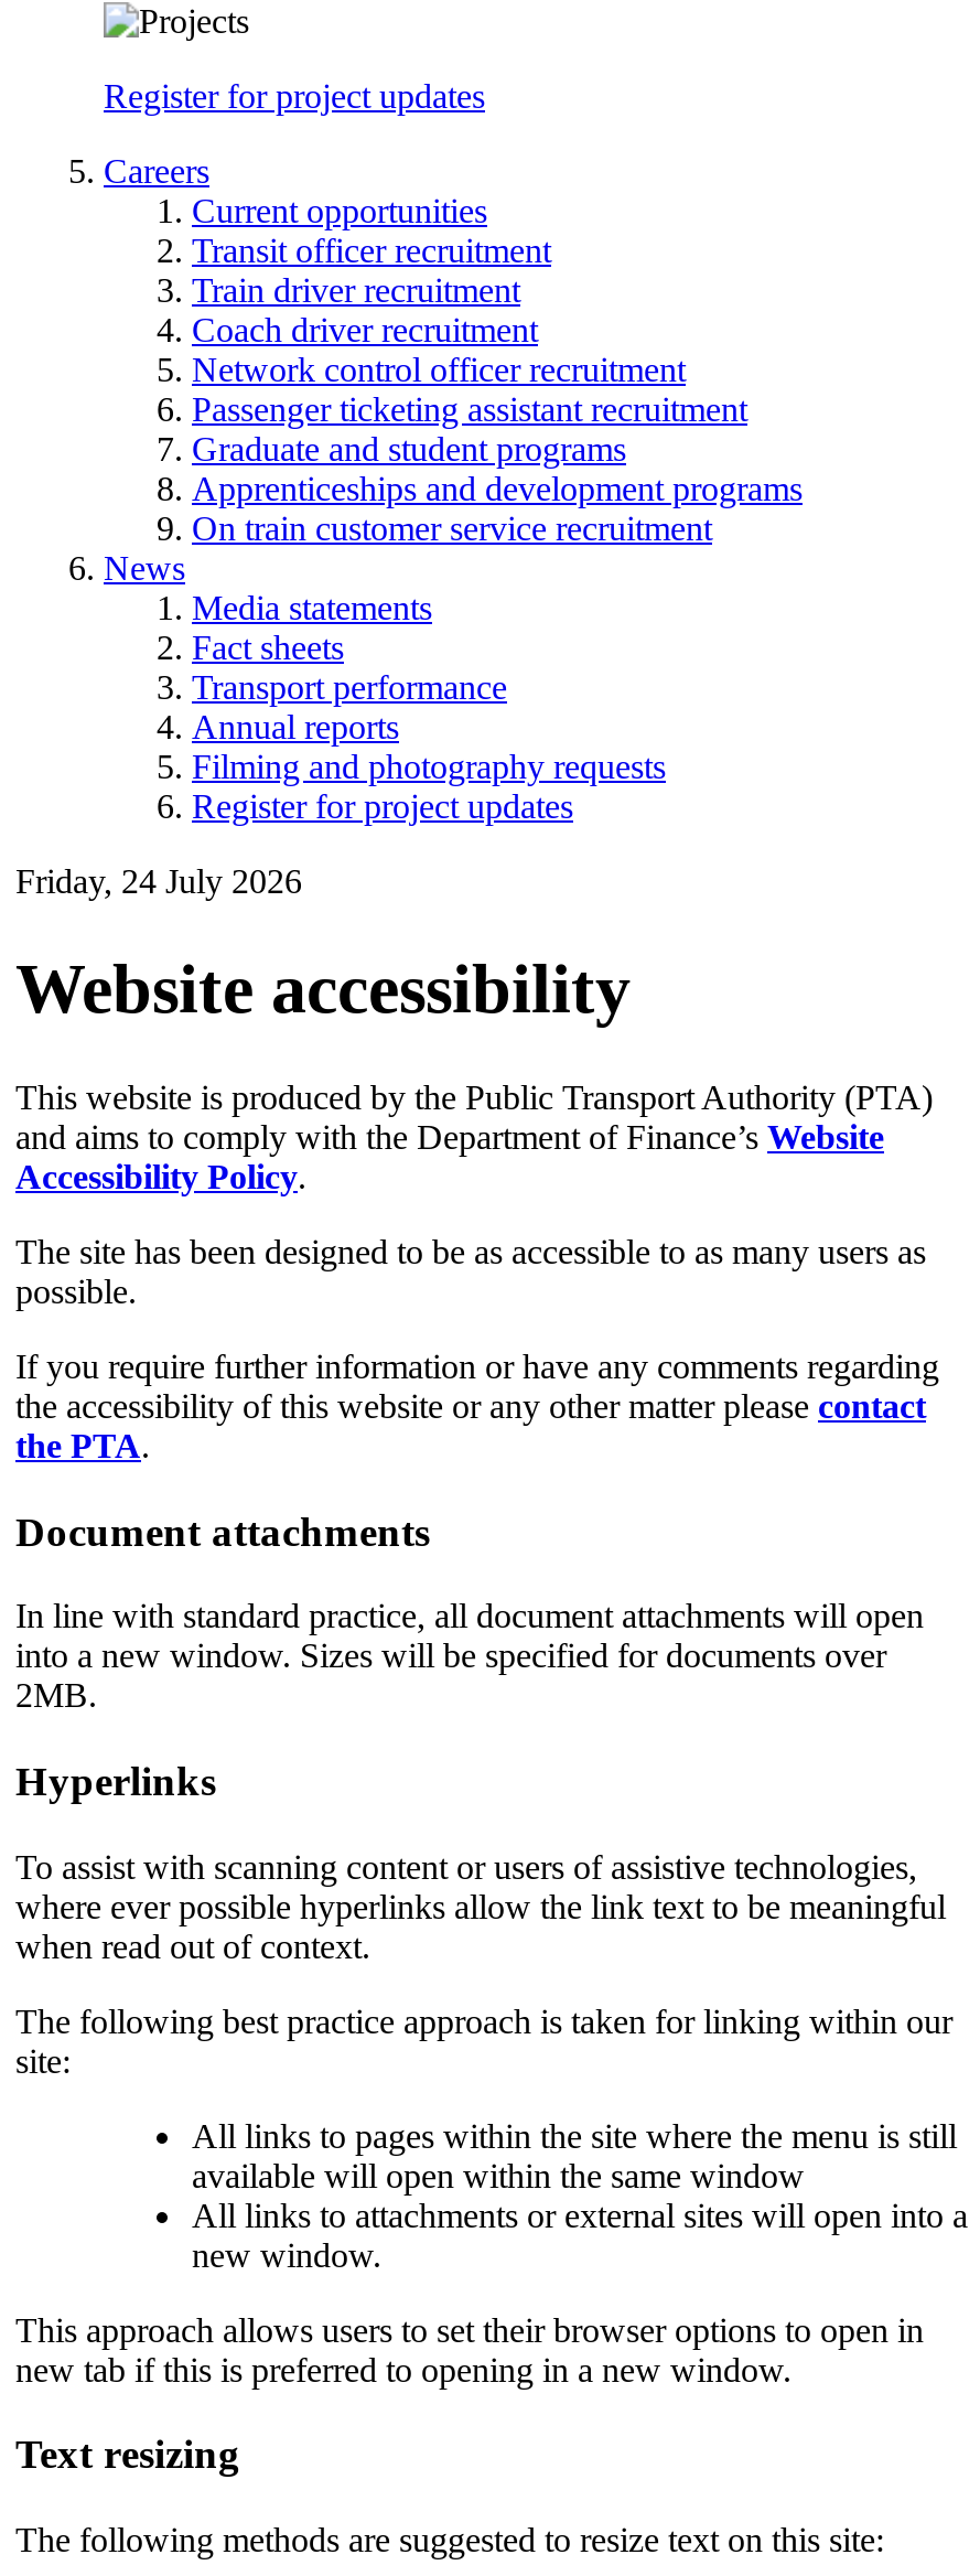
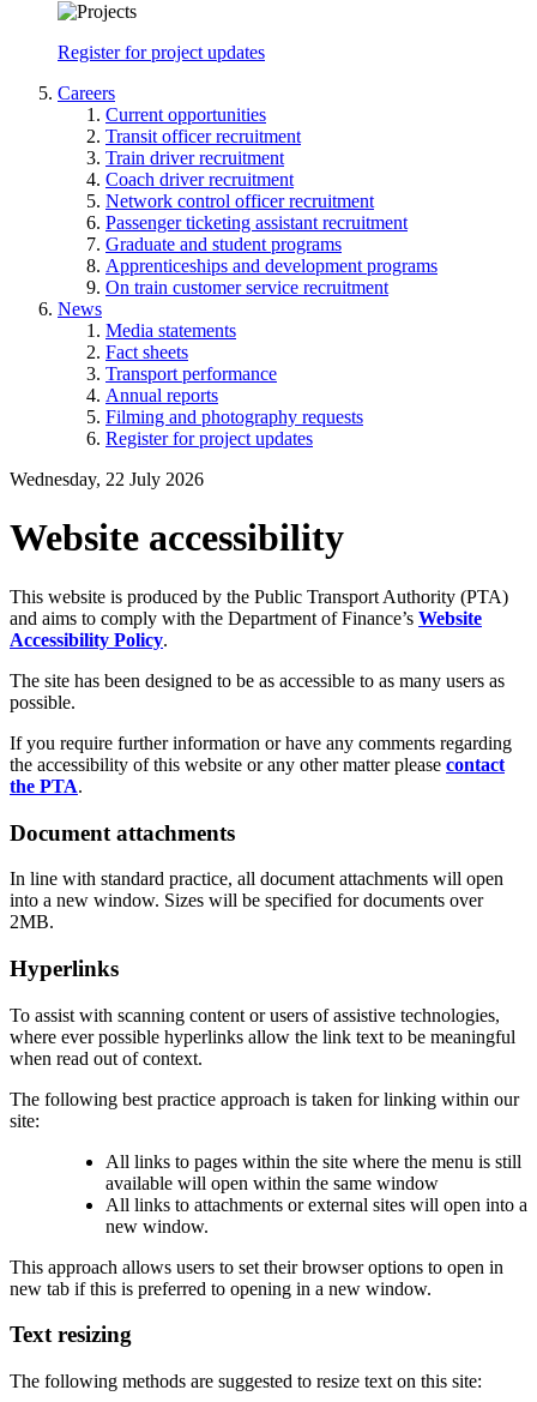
[15,862,302,900] Friday, 24 July 2026 -> [10,469,204,489] Wednesday, 22 July 2026

